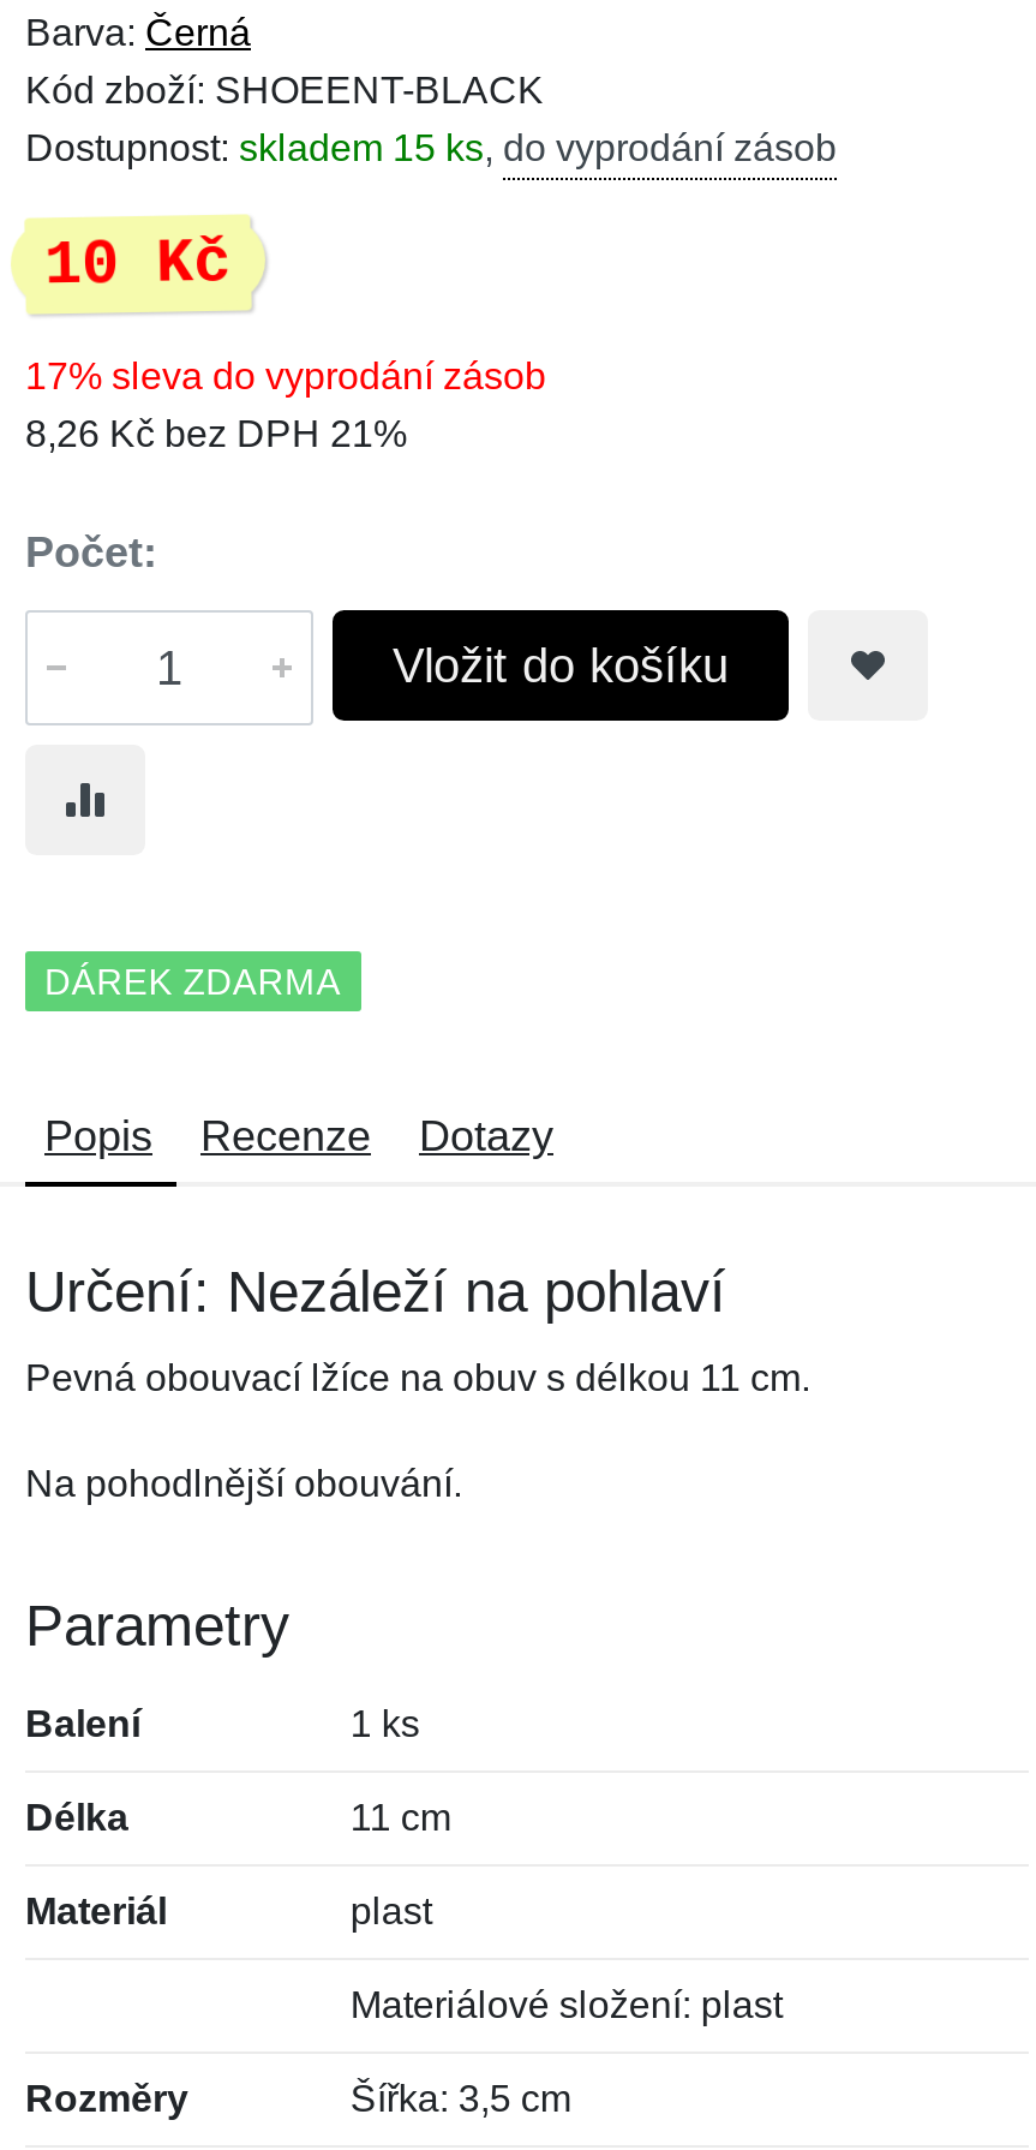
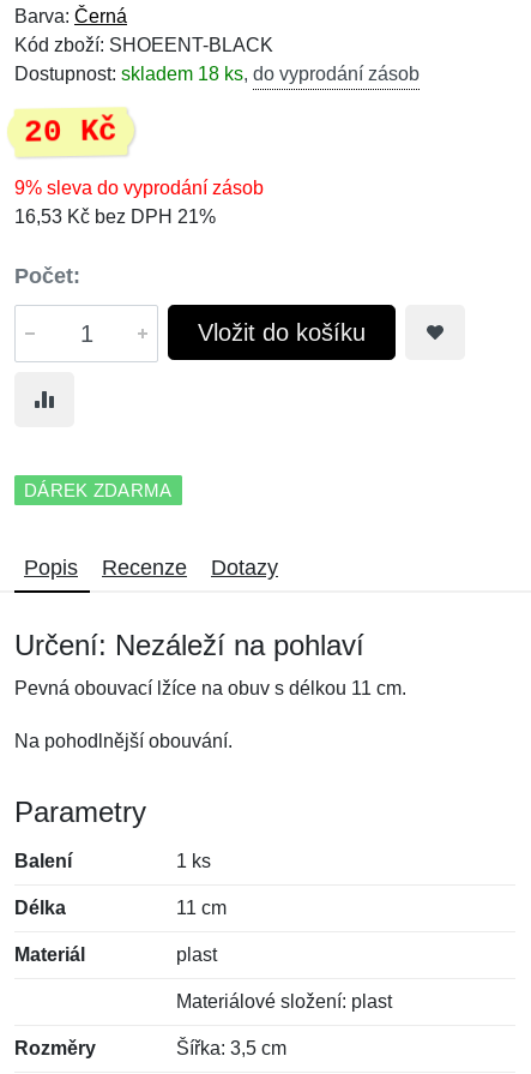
[25,127,837,168] Dostupnost: skladem 15 ks, do vyprodání zásob -> [14,64,420,84] Dostupnost: skladem 18 ks, do vyprodání zásob
[44,227,231,302] 10 Kč -> [24,113,117,151] 20 Kč
[25,356,546,396] 17% sleva do vyprodání zásob -> [14,178,264,198] 9% sleva do vyprodání zásob
[25,413,407,454] 8,26 Kč bez DPH 21% -> [14,206,216,227] 16,53 Kč bez DPH 21%

